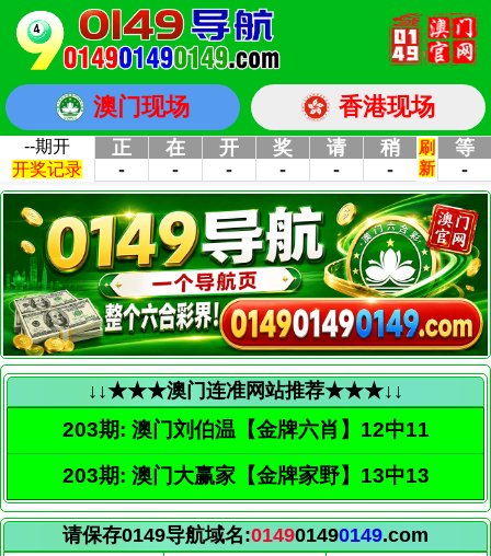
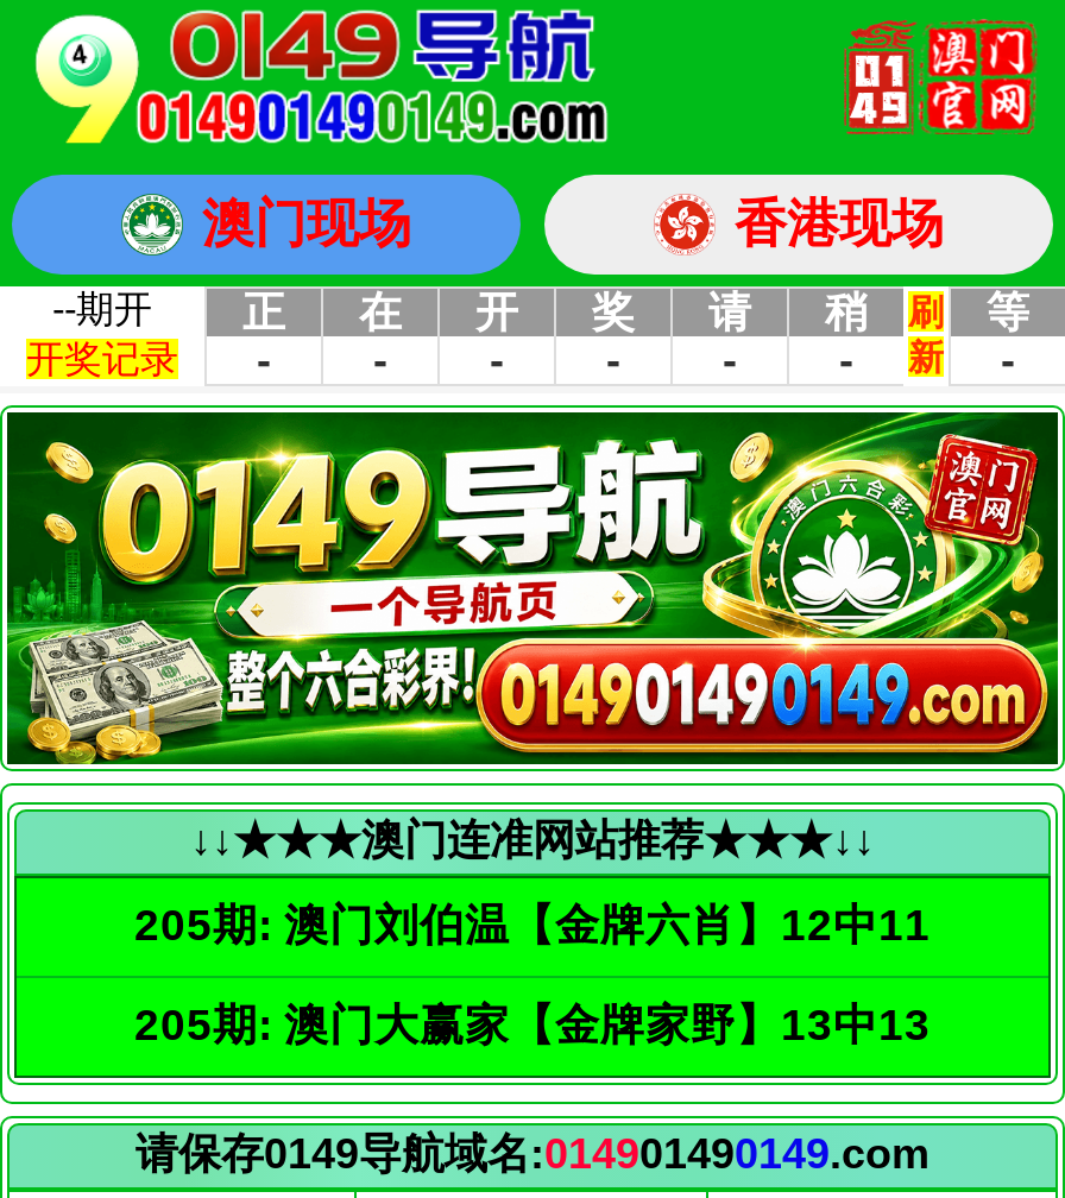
[62,418,429,441] 203期: 澳门刘伯温【金牌六肖】12中11 -> [134,899,931,949] 205期: 澳门刘伯温【金牌六肖】12中11
[62,464,429,487] 203期: 澳门大赢家【金牌家野】13中13 -> [134,999,931,1049] 205期: 澳门大赢家【金牌家野】13中13

